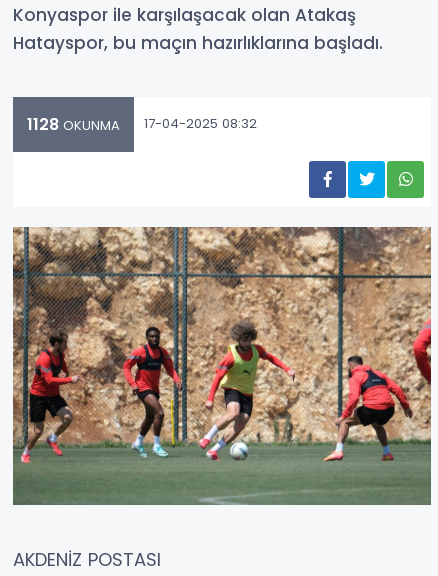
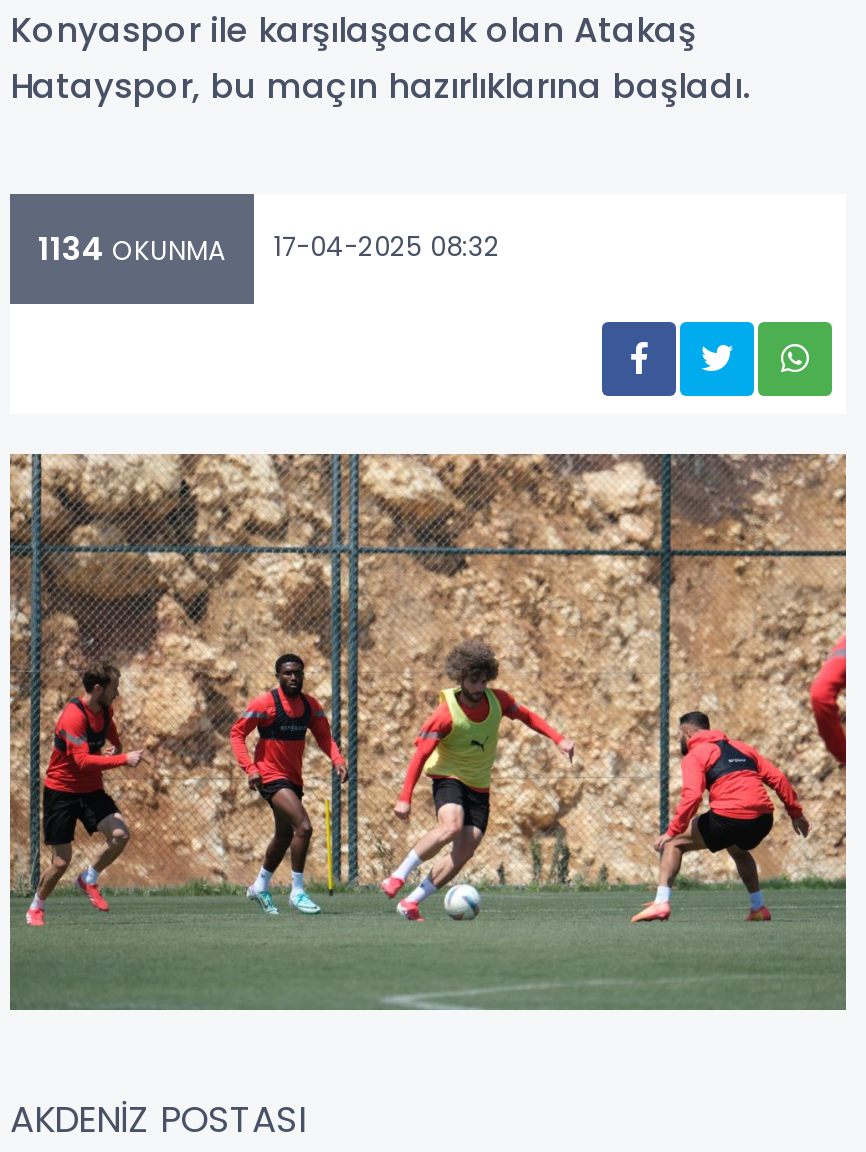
[27,113,257,136] 1128 OKUNMA 17-04-2025 08:32 -> [38,225,500,271] 1134 OKUNMA 17-04-2025 08:32

